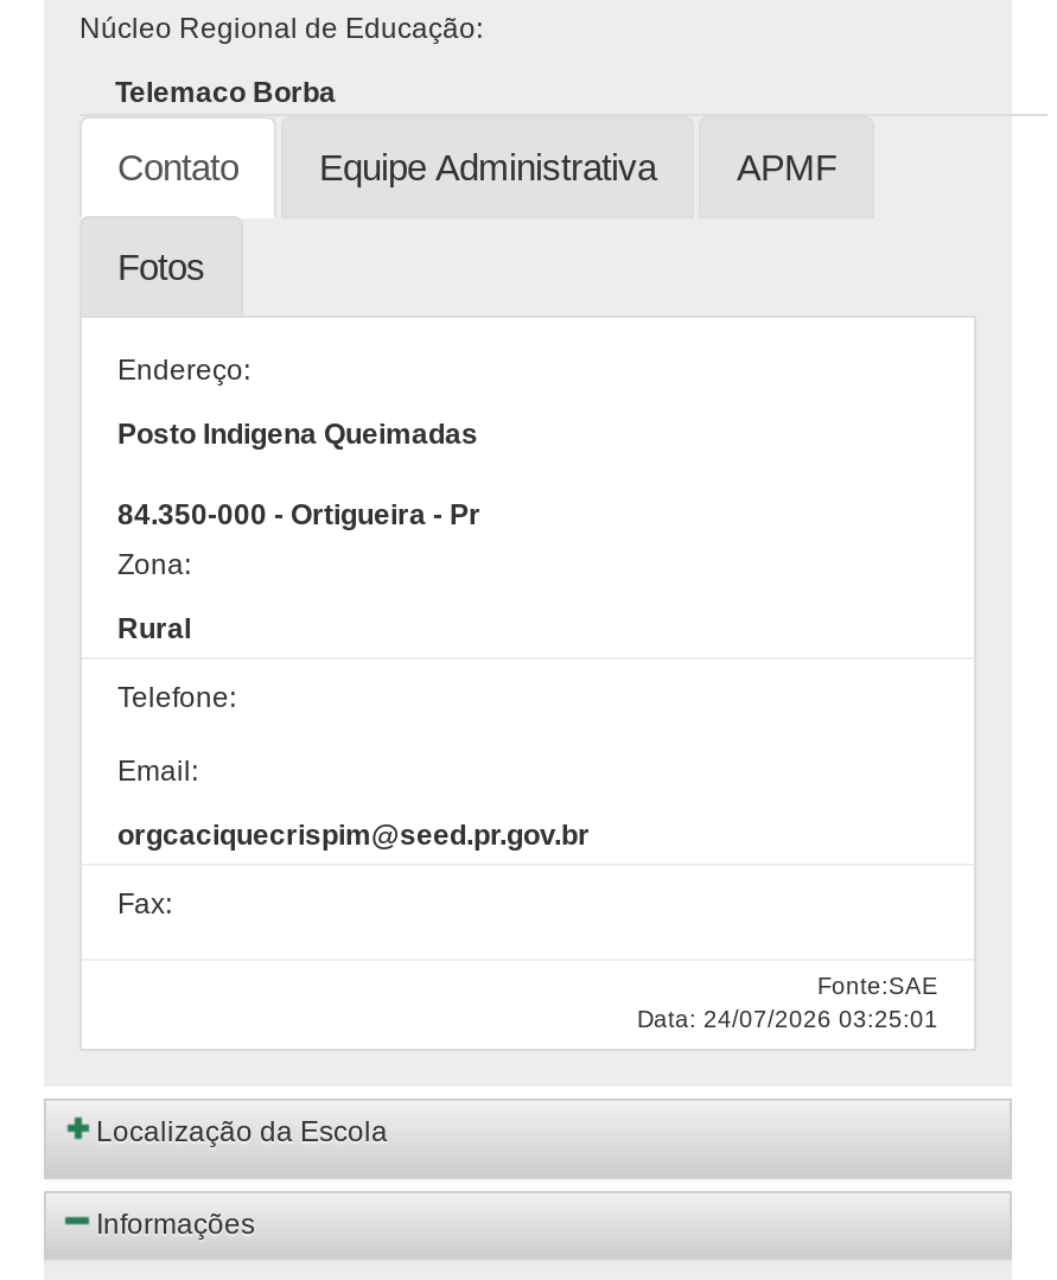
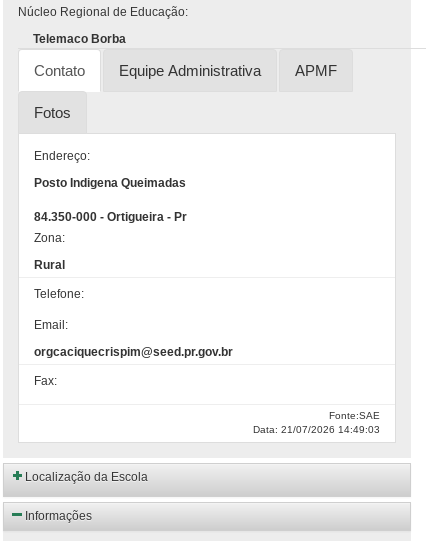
[637,1005,938,1031] Data: 24/07/2026 03:25:01 -> [253,424,380,435] Data: 21/07/2026 14:49:03

